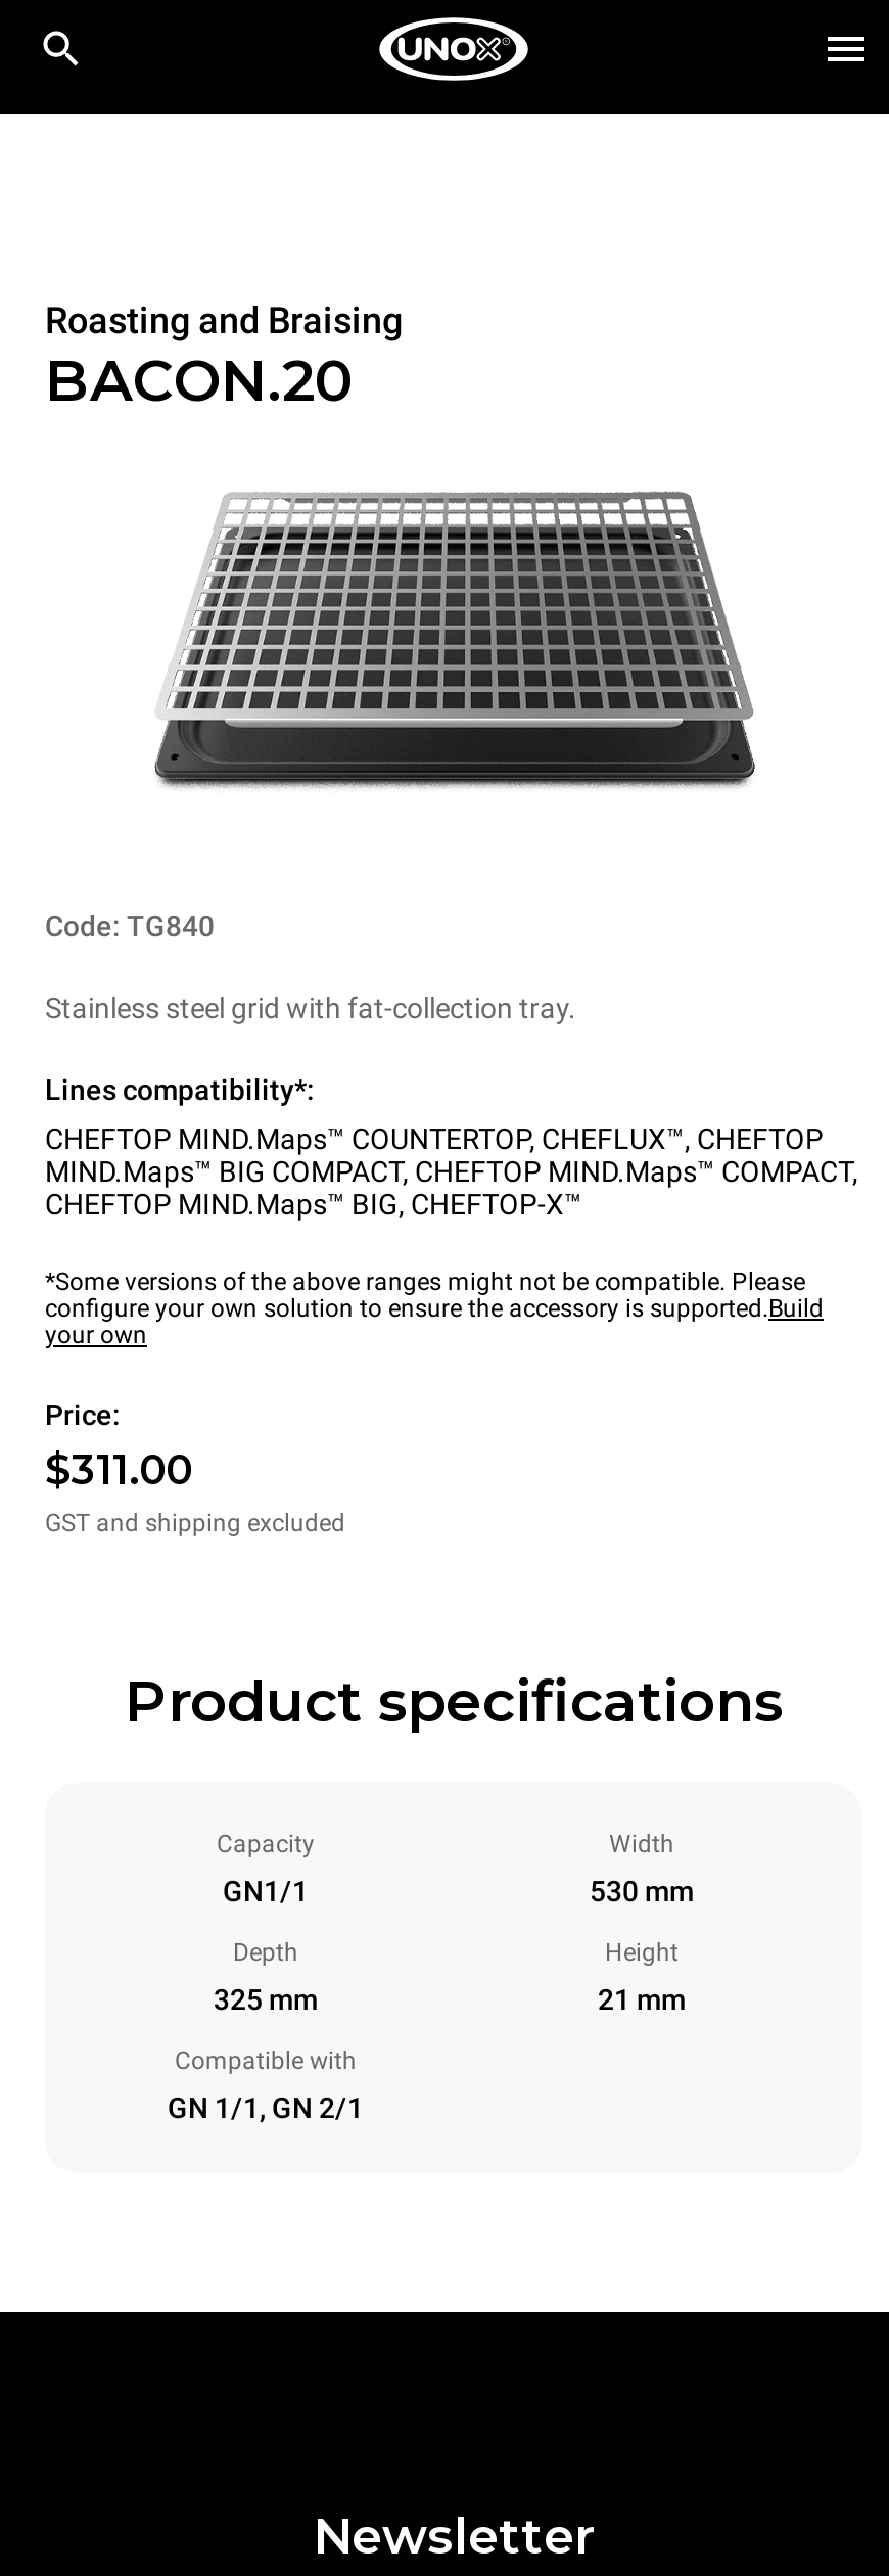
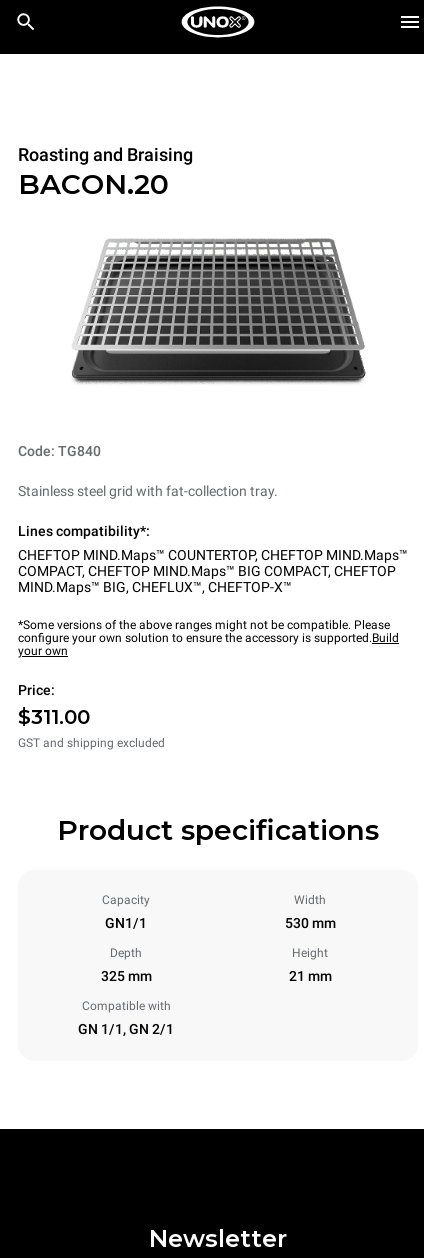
[45,1122,858,1220] CHEFTOP MIND.Maps™ COUNTERTOP, CHEFLUX™, CHEFTOP | MIND.Maps™ BIG COMPACT, CHEFTOP MIND.Maps™ COMPACT, | CHEFTOP MIND.Maps™ BIG, CHEFTOP-X™ -> [18,547,408,595] CHEFTOP MIND.Maps™ COUNTERTOP, CHEFTOP MIND.Maps™ | COMPACT, CHEFTOP MIND.Maps™ BIG COMPACT, CHEFTOP | MIND.Maps™ BIG, CHEFLUX™, CHEFTOP-X™

